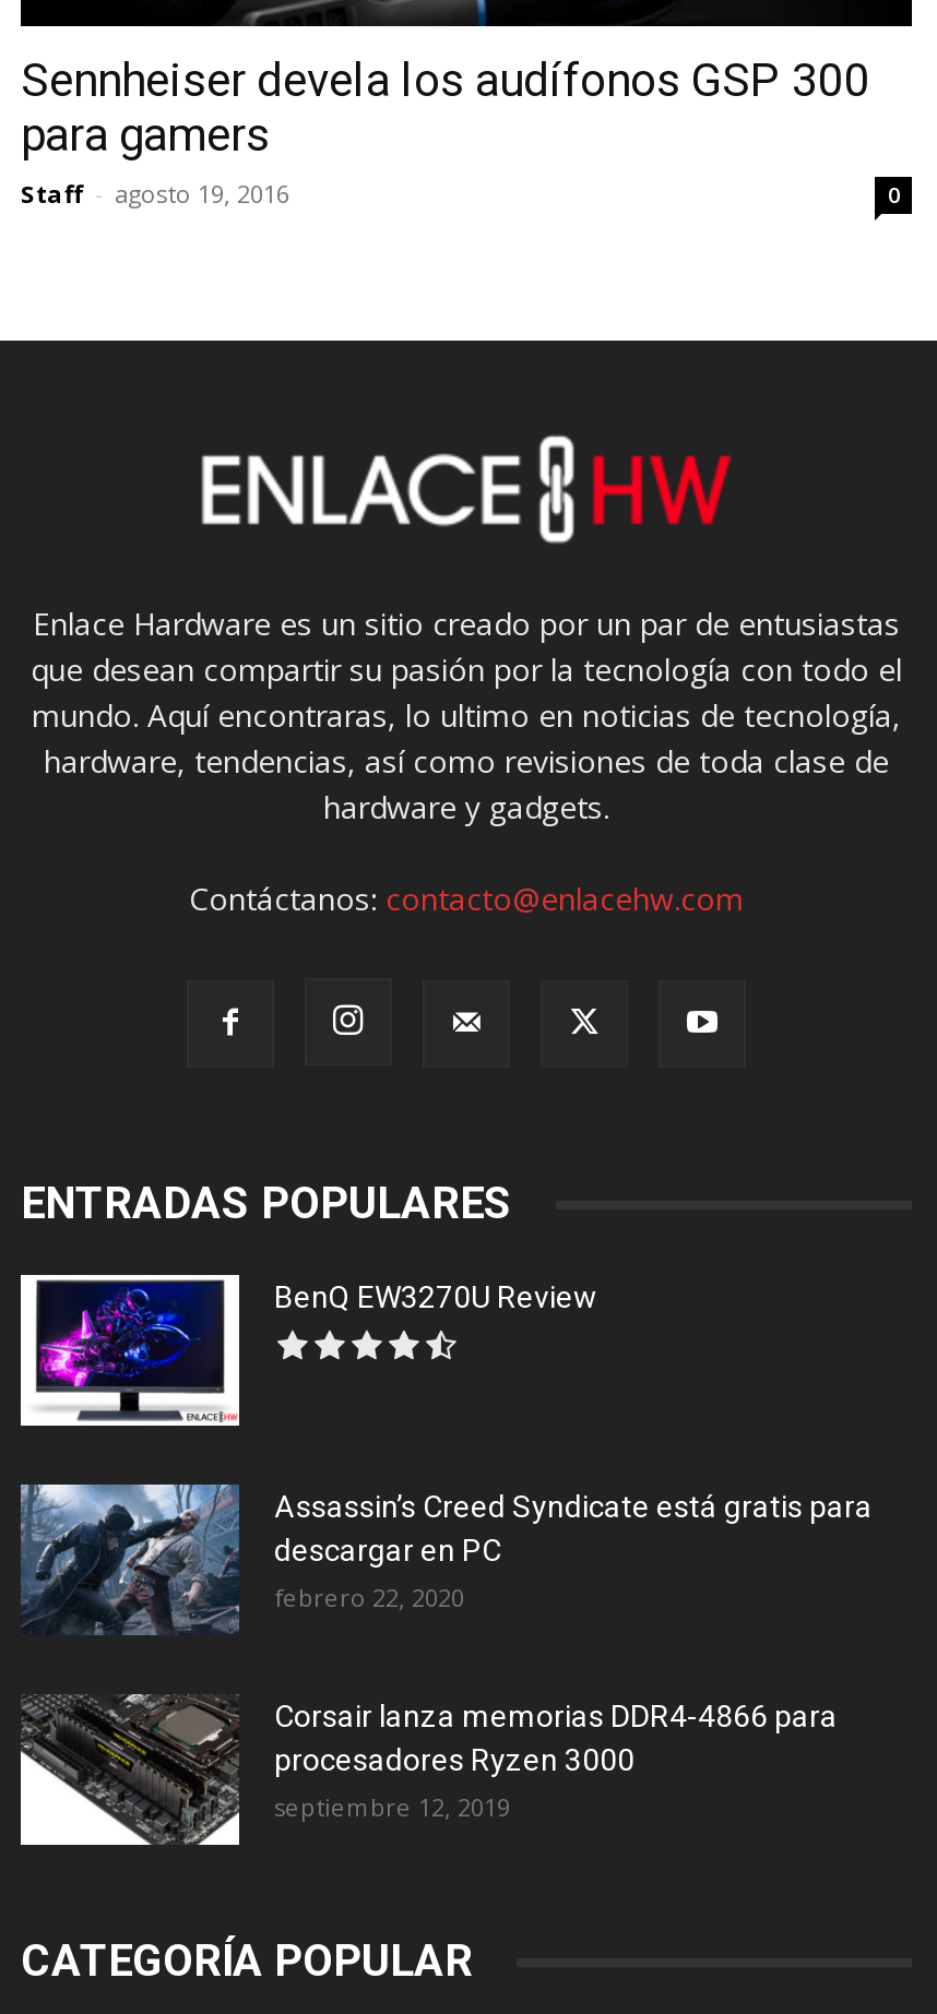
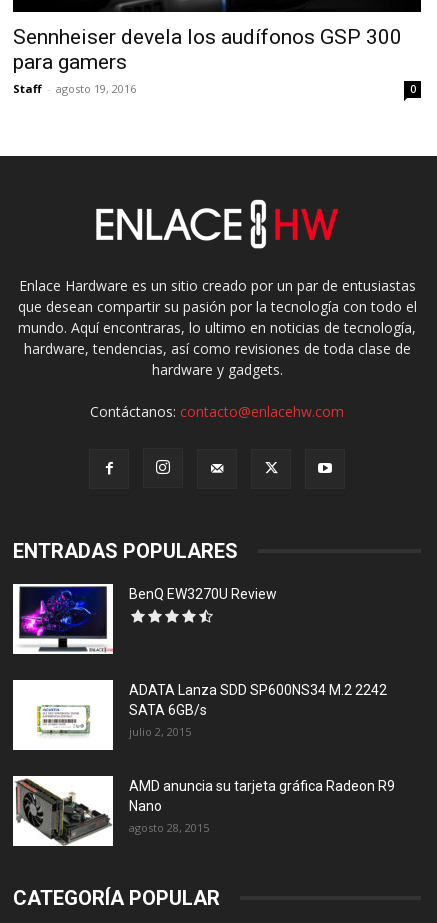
[19,1482,873,1637] [image] | Assassin’s Creed Syndicate está gratis para | descargar en PC | febrero 22, 2020 -> [12,679,387,751] [image] | ADATA Lanza SDD SP600NS34 M.2 2242 | SATA 6GB/s | julio 2, 2015
[21,1694,838,1847] [image] | Corsair lanza memorias DDR4-4866 para | procesadores Ryzen 3000 | septiembre 12, 2019 -> [12,775,395,847] [image] | AMD anuncia su tarjeta gráfica Radeon R9 | Nano | agosto 28, 2015

